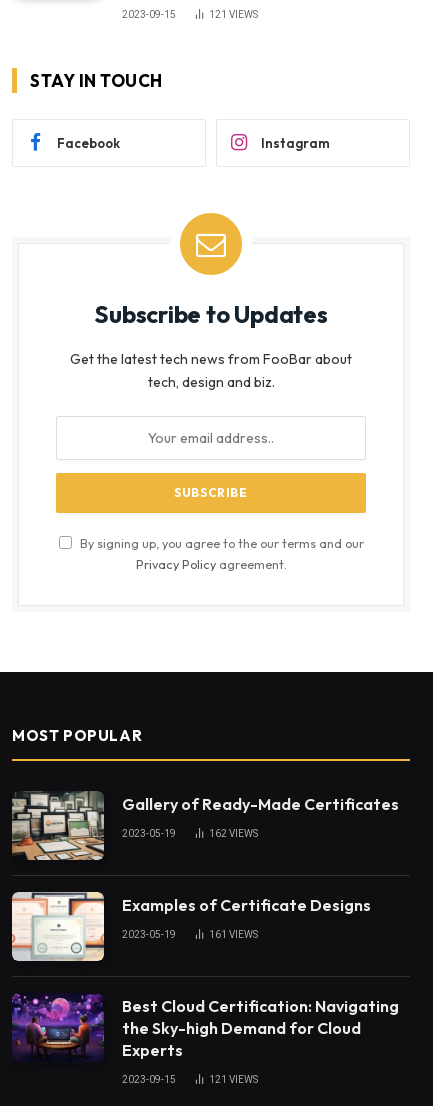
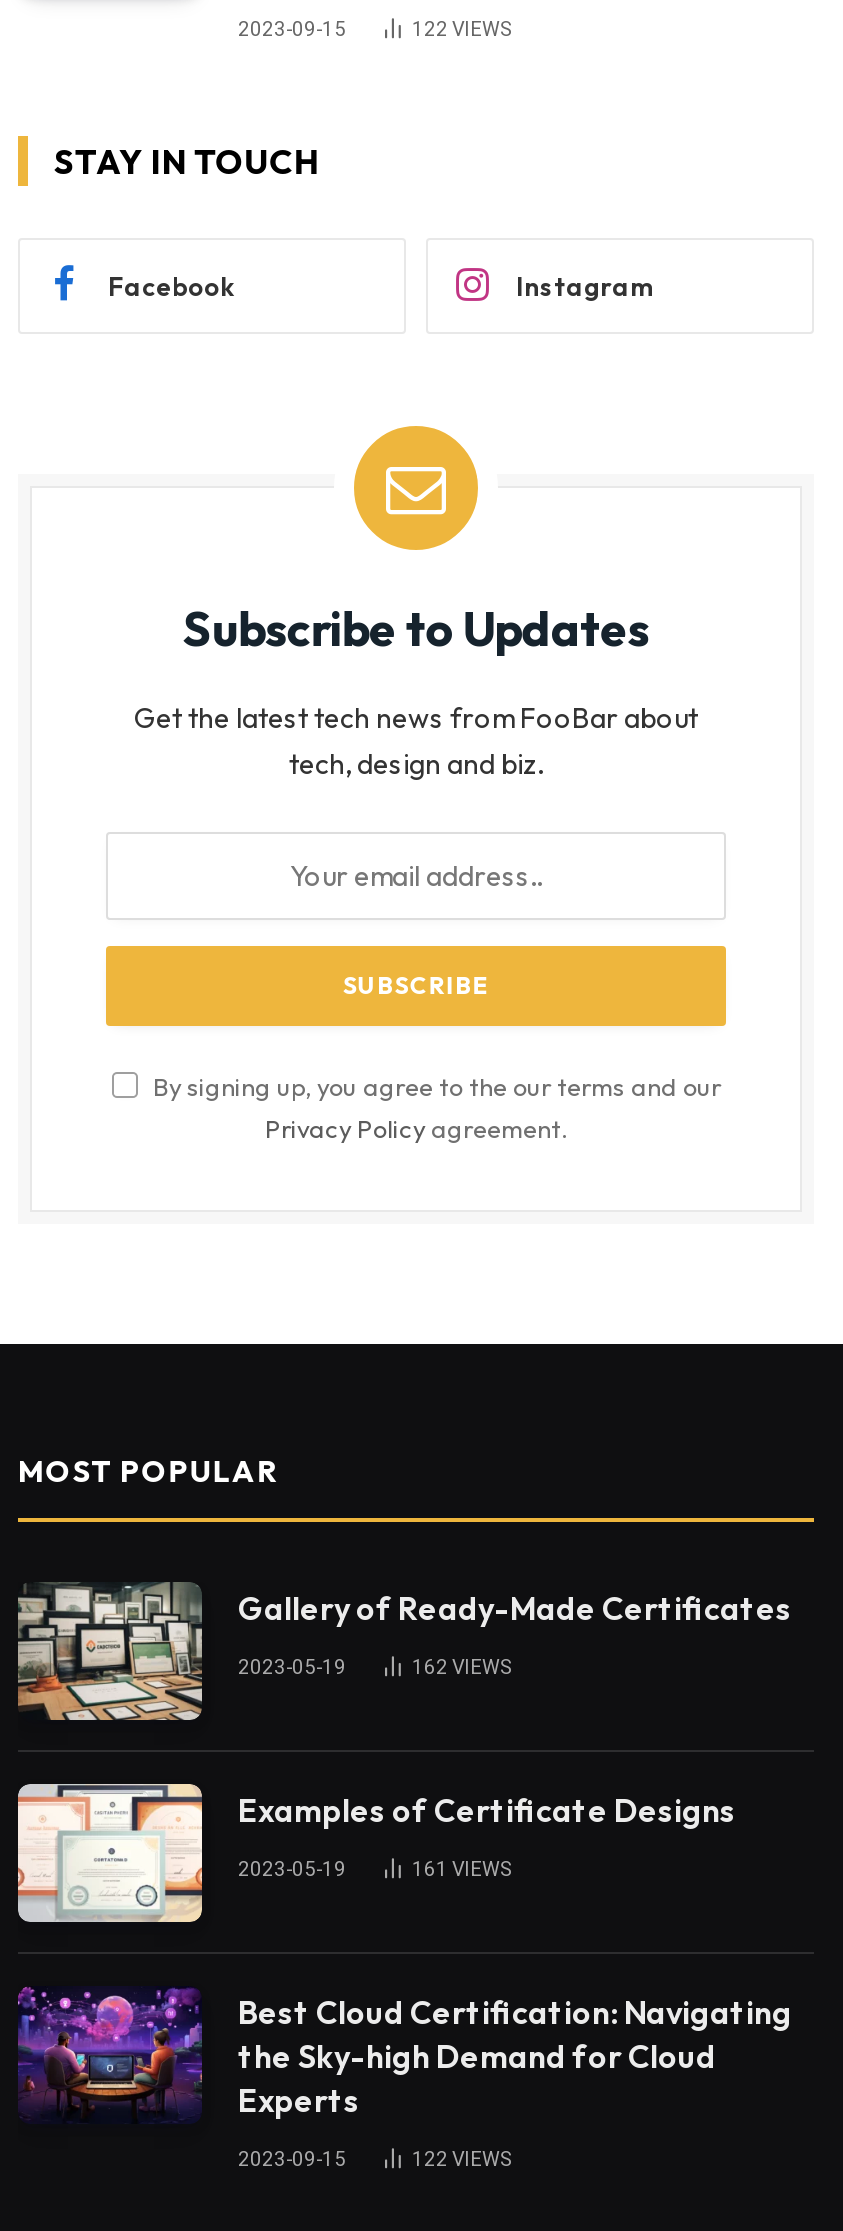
[209,9,258,20] 121 VIEWS -> [412,18,510,40] 122 VIEWS
[209,1074,258,1085] 121 VIEWS -> [412,2148,510,2170] 122 VIEWS

